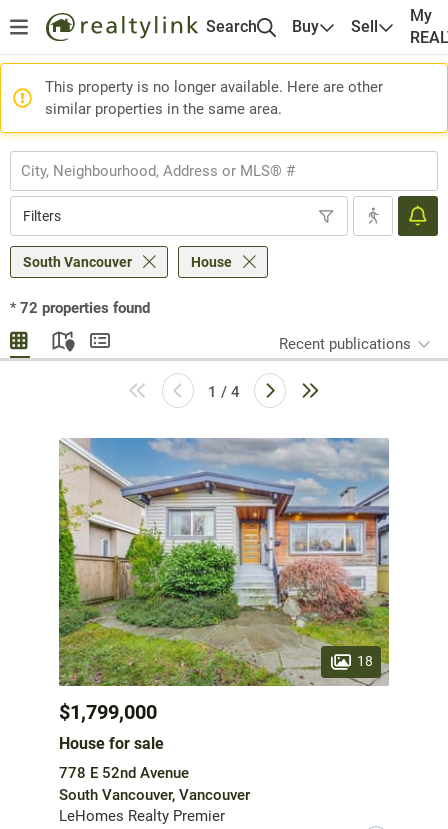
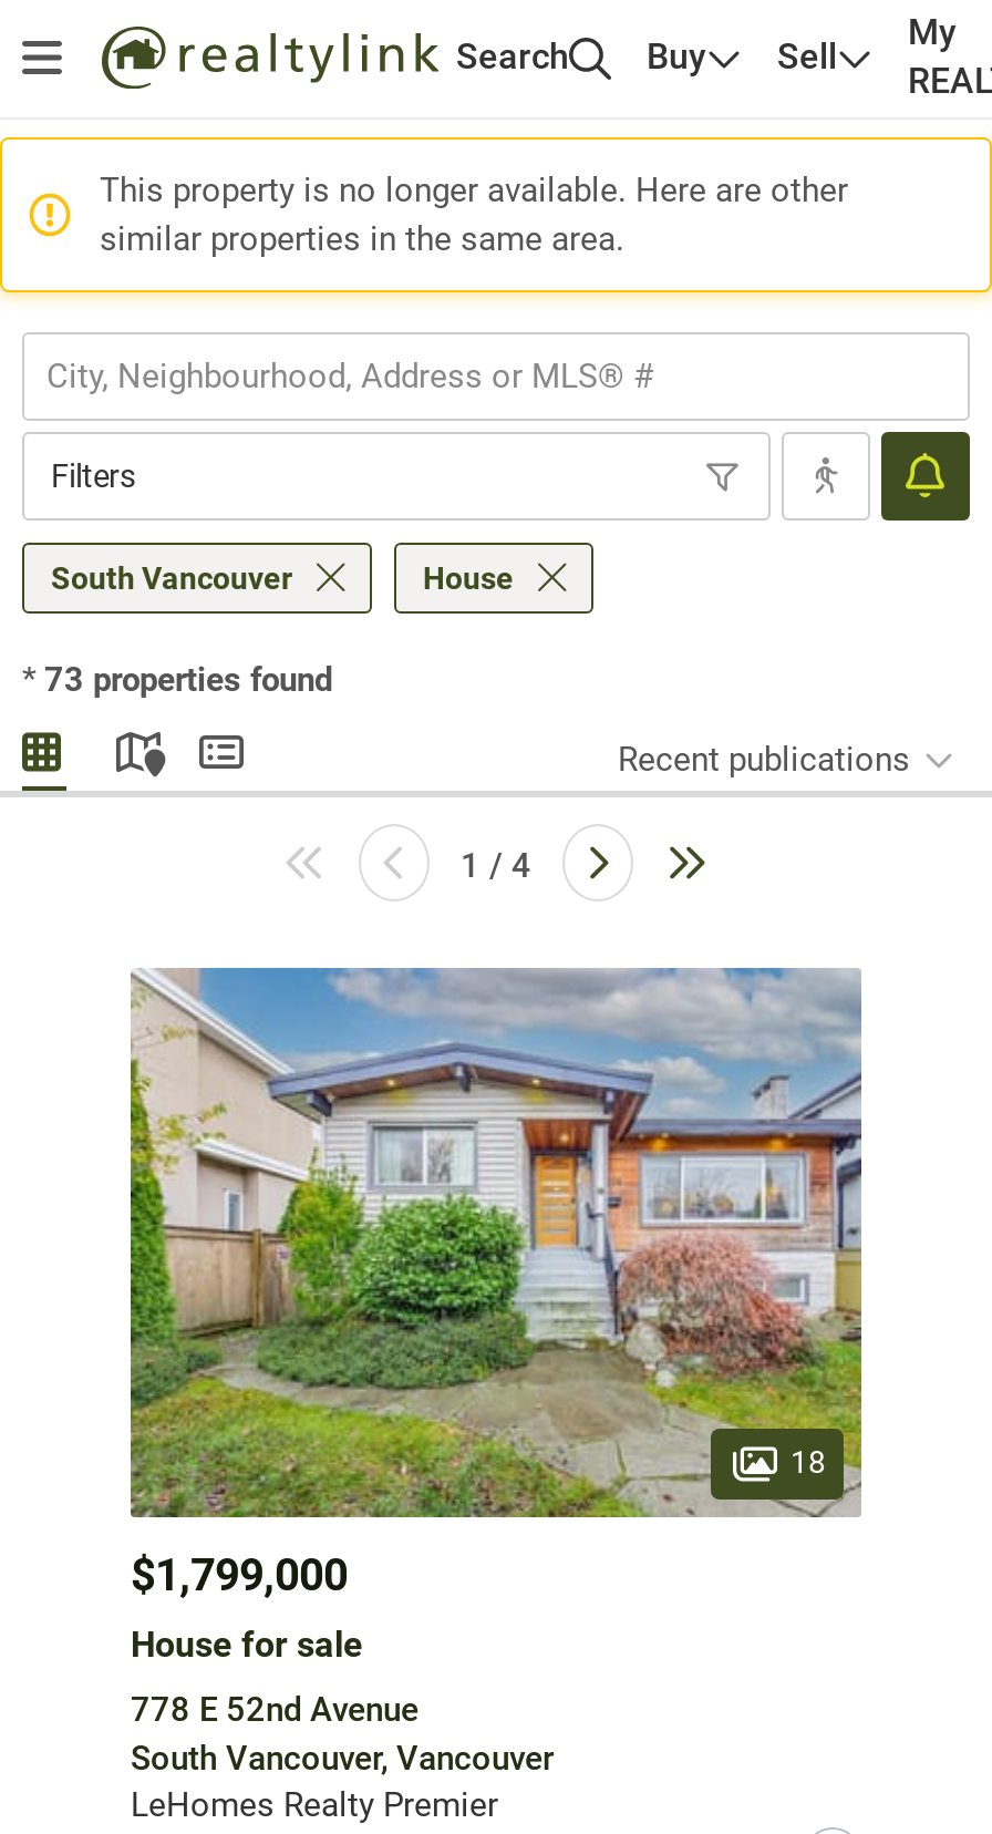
[10,299,150,317] * 72 properties found -> [22,660,332,700] * 73 properties found

